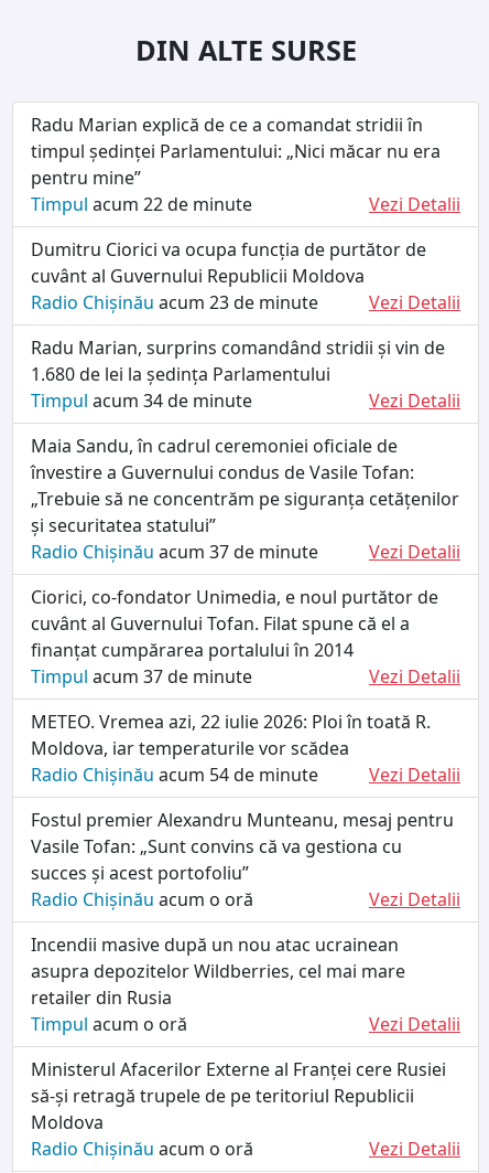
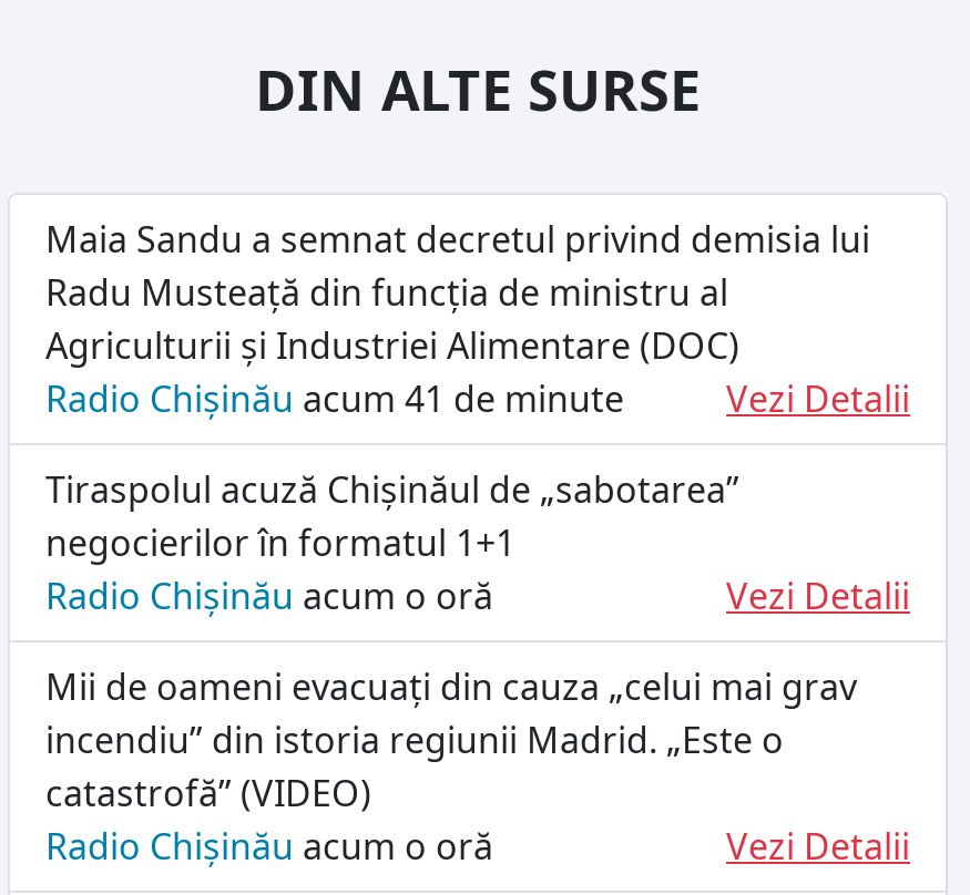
[31,112,441,216] Radu Marian explică de ce a comandat stridii în | timpul ședinței Parlamentului: „Nici măcar nu era | pentru mine” | Timpul acum 22 de minute -> [45,214,870,422] Maia Sandu a semnat decretul privind demisia lui | Radu Musteață din funcția de ministru al | Agriculturii și Industriei Alimentare (DOC) | Radio Chișinău acum 41 de minute
[31,237,460,884] Dumitru Ciorici va ocupa funcția de purtător de | cuvânt al Guvernului Republicii Moldova | Radio Chișinău acum 23 de minute | Vezi Detalii | Radu Marian, surprins comandând stridii și vin de | 1.680 de lei la ședința Parlamentului | Timpul acum 34 de minute | Vezi Detalii | Maia Sandu, în cadrul ceremoniei oficiale de | învestire a Guvernului condus de Vasile Tofan: | „Trebuie să ne concentrăm pe siguranța cetățenilor | și securitatea statului” | Radio Chișinău acum 37 de minute | Vezi Detalii | Ciorici, co-fondator Unimedia, e noul purtător de | cuvânt al Guvernului Tofan. Filat spune că el a | finanțat cumpărarea portalului în 2014 | Timpul acum 37 de minute | Vezi Detalii | METEO. Vremea azi, 22 iulie 2026: Ploi în toată R. | Moldova, iar temperaturile vor scădea | Radio Chișinău acum 54 de minute | Vezi Detalii | Fostul premier Alexandru Munteanu, mesaj pentru | Vasile Tofan: „Sunt convins că va gestiona cu | succes și acest portofoliu” -> [45,464,739,566] Tiraspolul acuză Chișinăul de „sabotarea” | negocierilor în formatul 1+1
[31,932,460,1134] Incendii masive după un nou atac ucrainean | asupra depozitelor Wildberries, cel mai mare | retailer din Rusia | Timpul acum o oră | Vezi Detalii | Ministerul Afacerilor Externe al Franței cere Rusiei | să-și retragă trupele de pe teritoriul Republicii | Moldova -> [45,661,857,816] Mii de oameni evacuați din cauza „celui mai grav | incendiu” din istoria regiunii Madrid. „Este o | catastrofă” (VIDEO)

